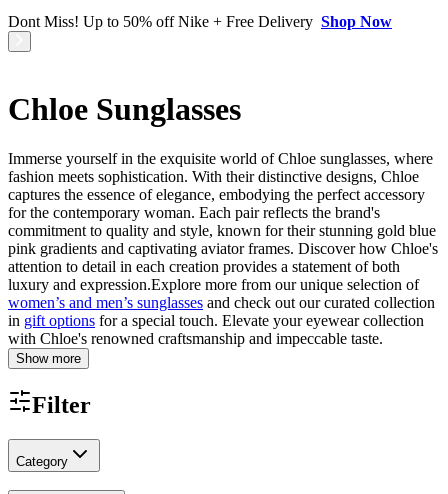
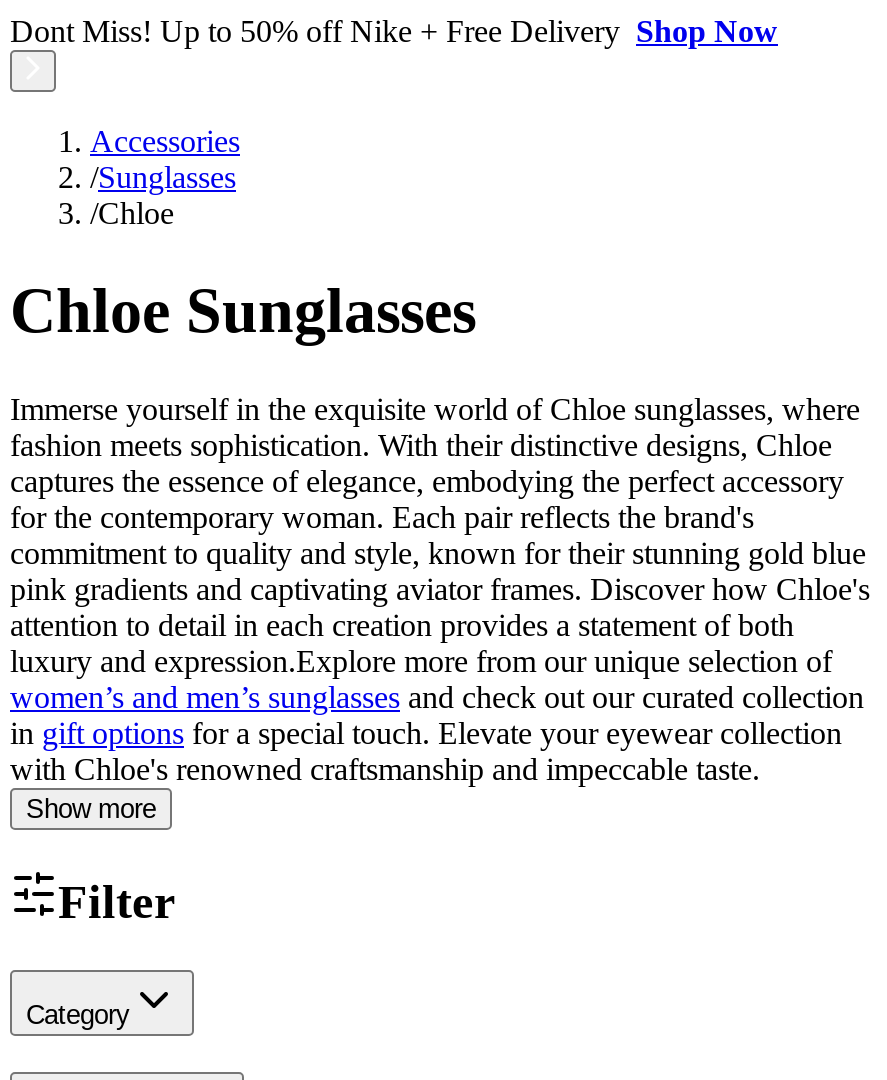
none -> [90,124,240,230] Accessories | /Sunglasses | /Chloe

